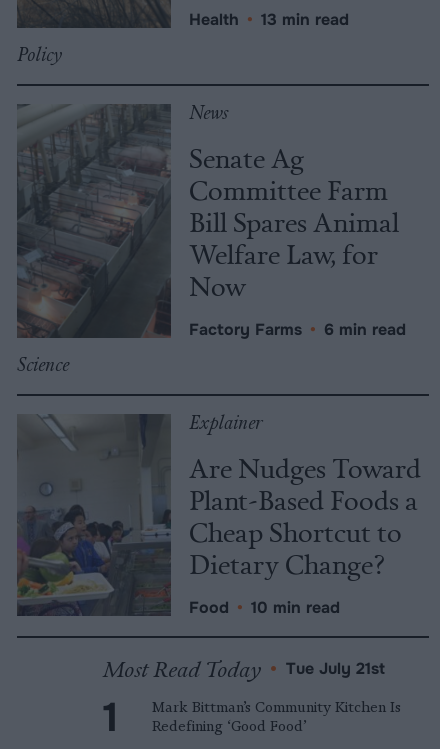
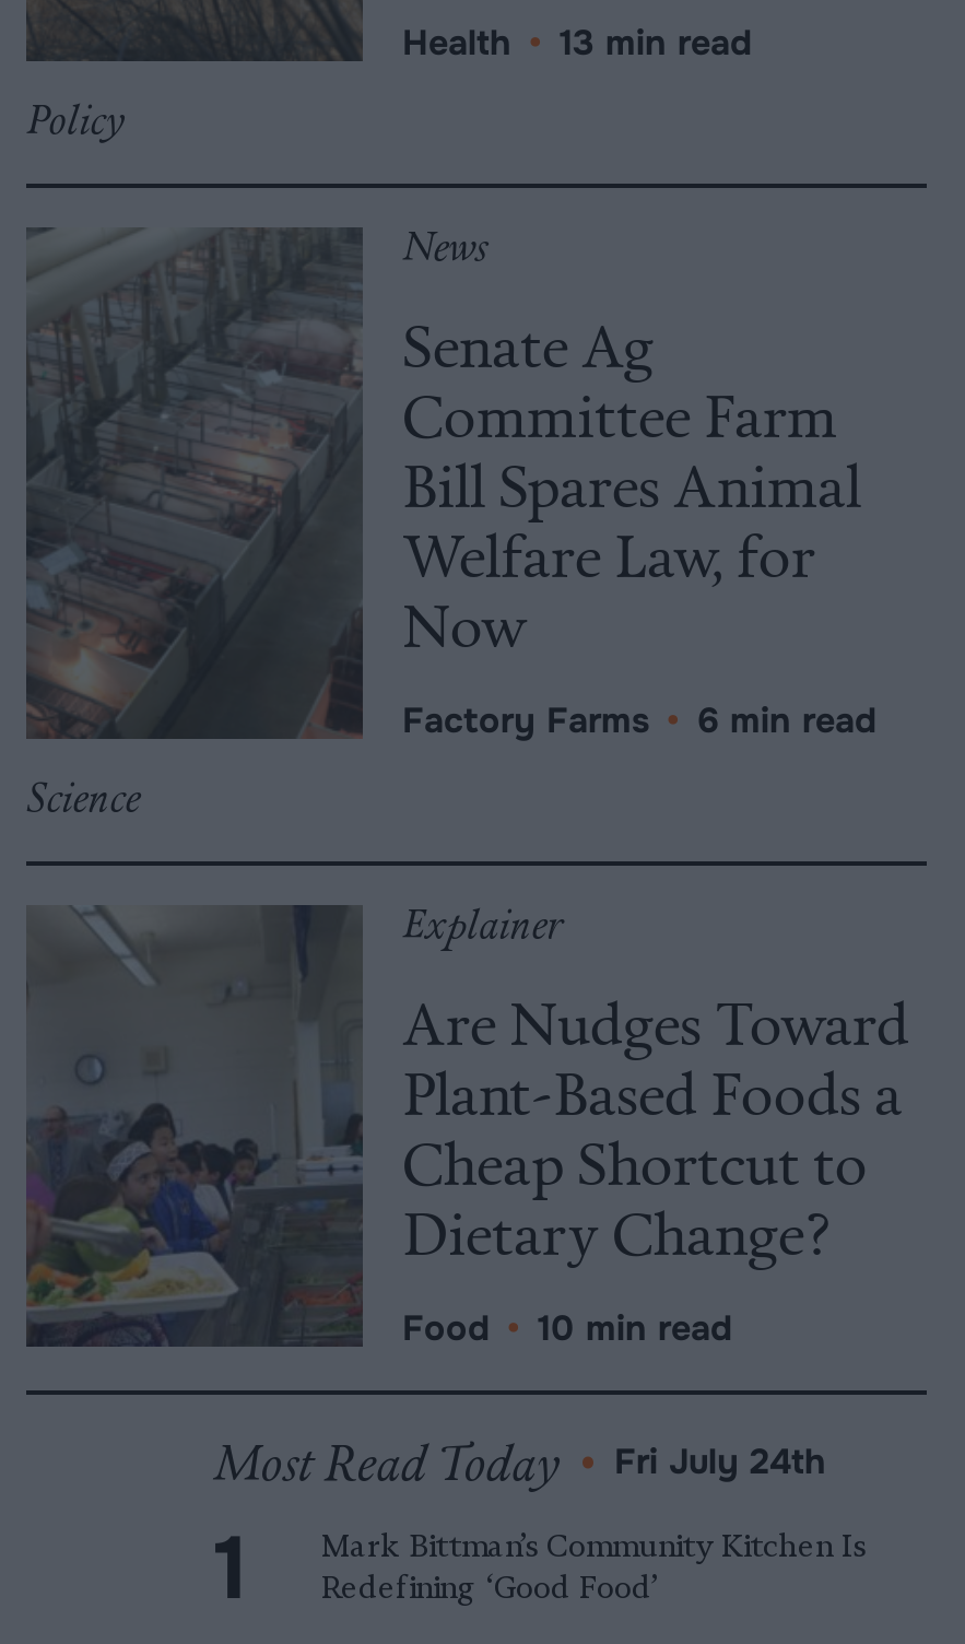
[103,652,385,683] Most Read Today • Tue July 21st -> [214,1426,826,1494] Most Read Today • Fri July 24th

